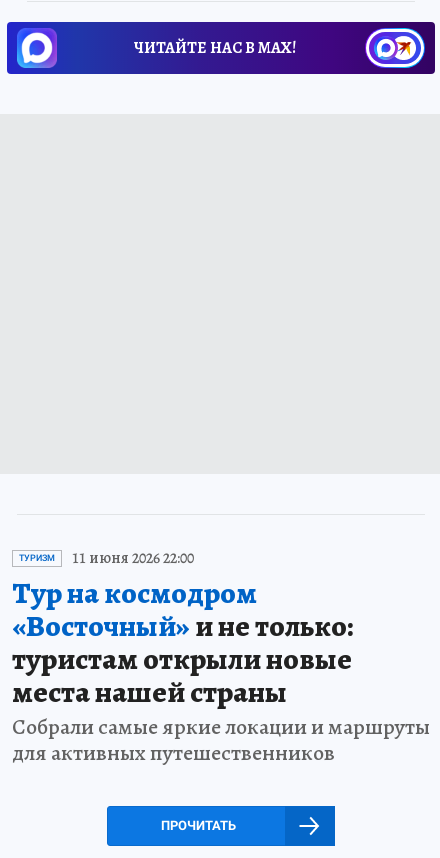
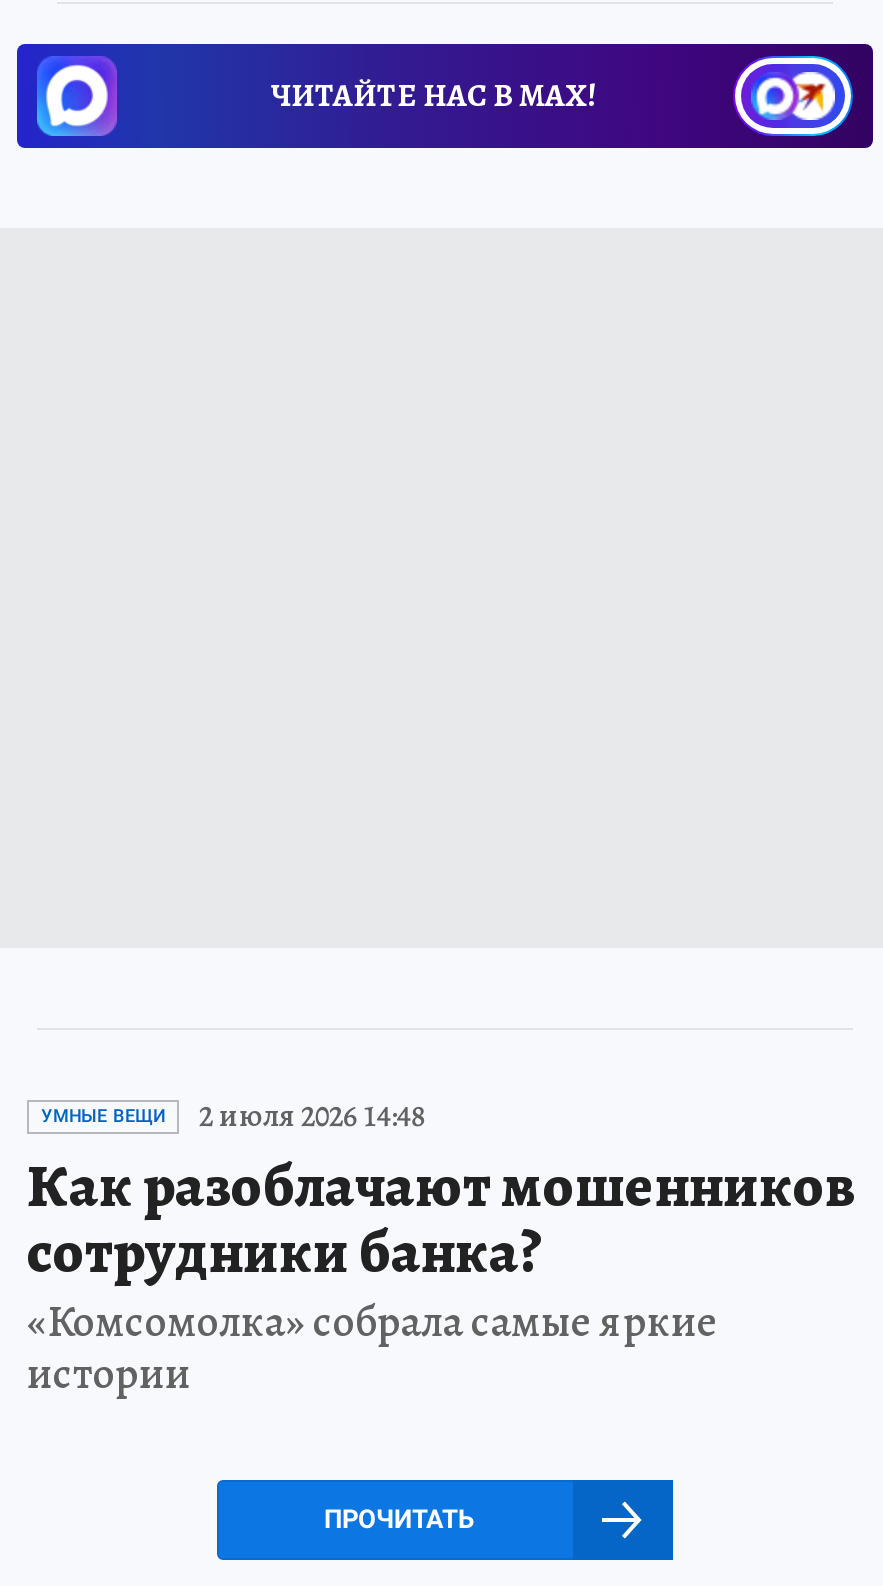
[12,547,430,768] ТУРИЗМ | 11 июня 2026 22:00 | Тур на космодром | «Восточный»и не только: | туристам открыли новые | места нашей страны | Собрали самые яркие локации и маршруты | для активных путешественников -> [27,1094,857,1404] УМНЫЕ ВЕЩИ | 2 июля 2026 14:48 | Как разоблачают мошенников | сотрудники банка? | «Комсомолка» собрала самые яркие | истории

